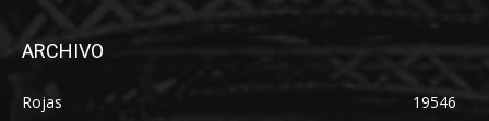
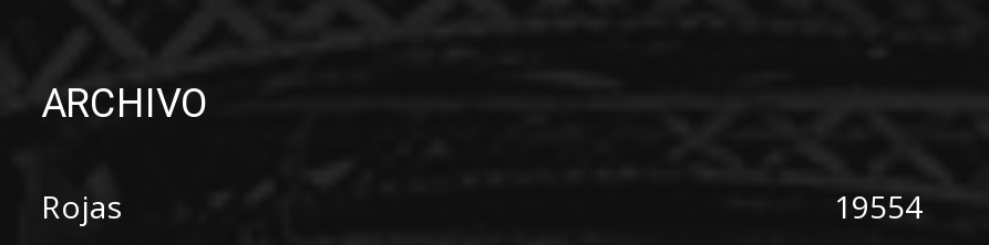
[413,91,456,112] 19546 -> [834,185,923,227] 19554

